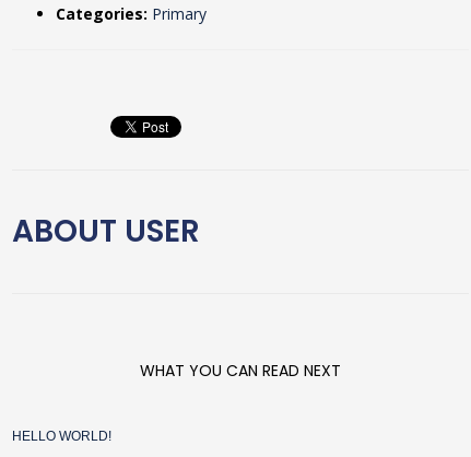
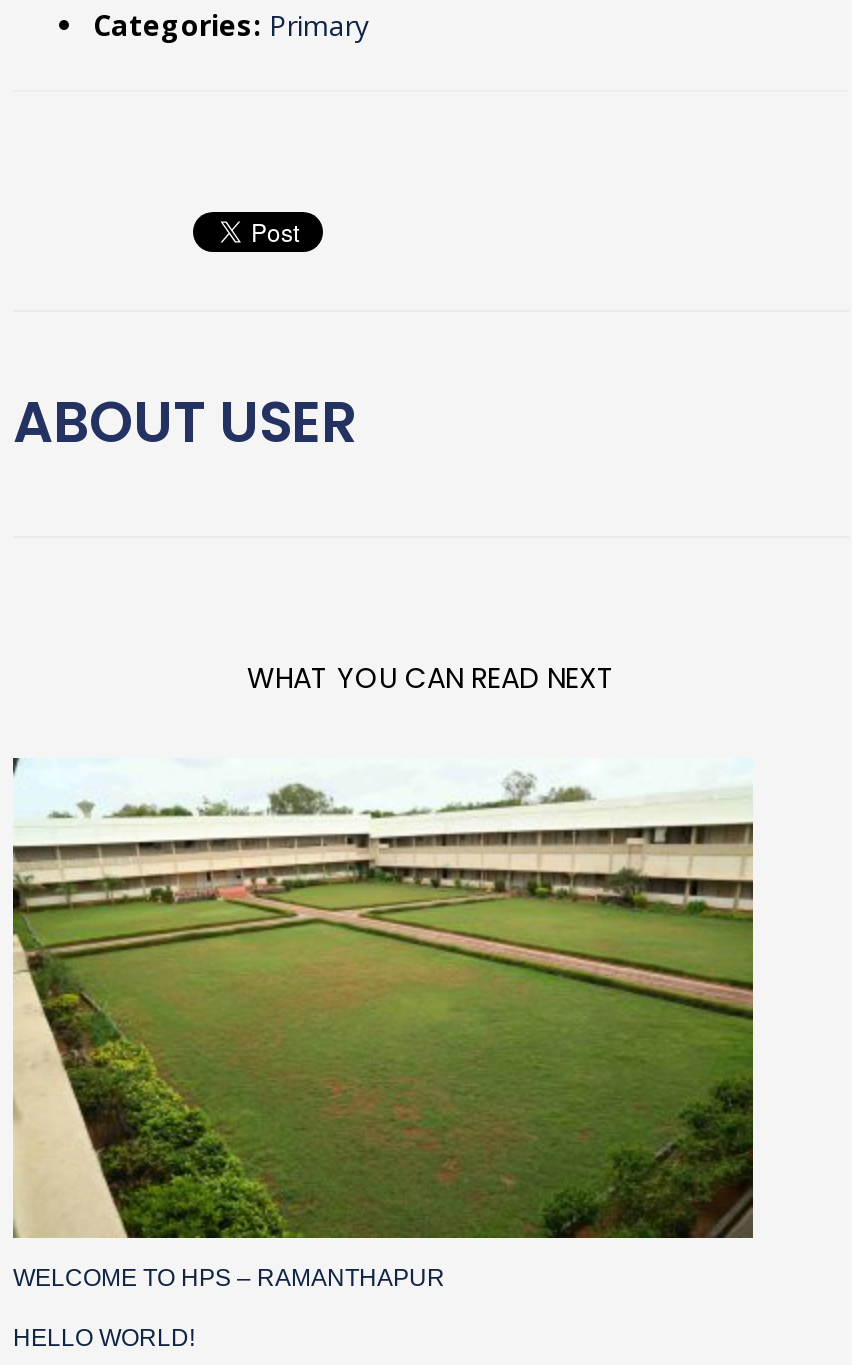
none -> [11,756,755,1293] [image] | WELCOME TO HPS – RAMANTHAPUR

